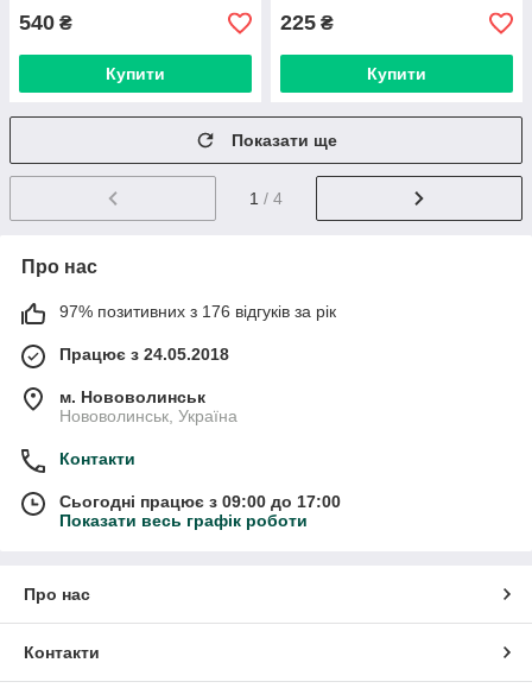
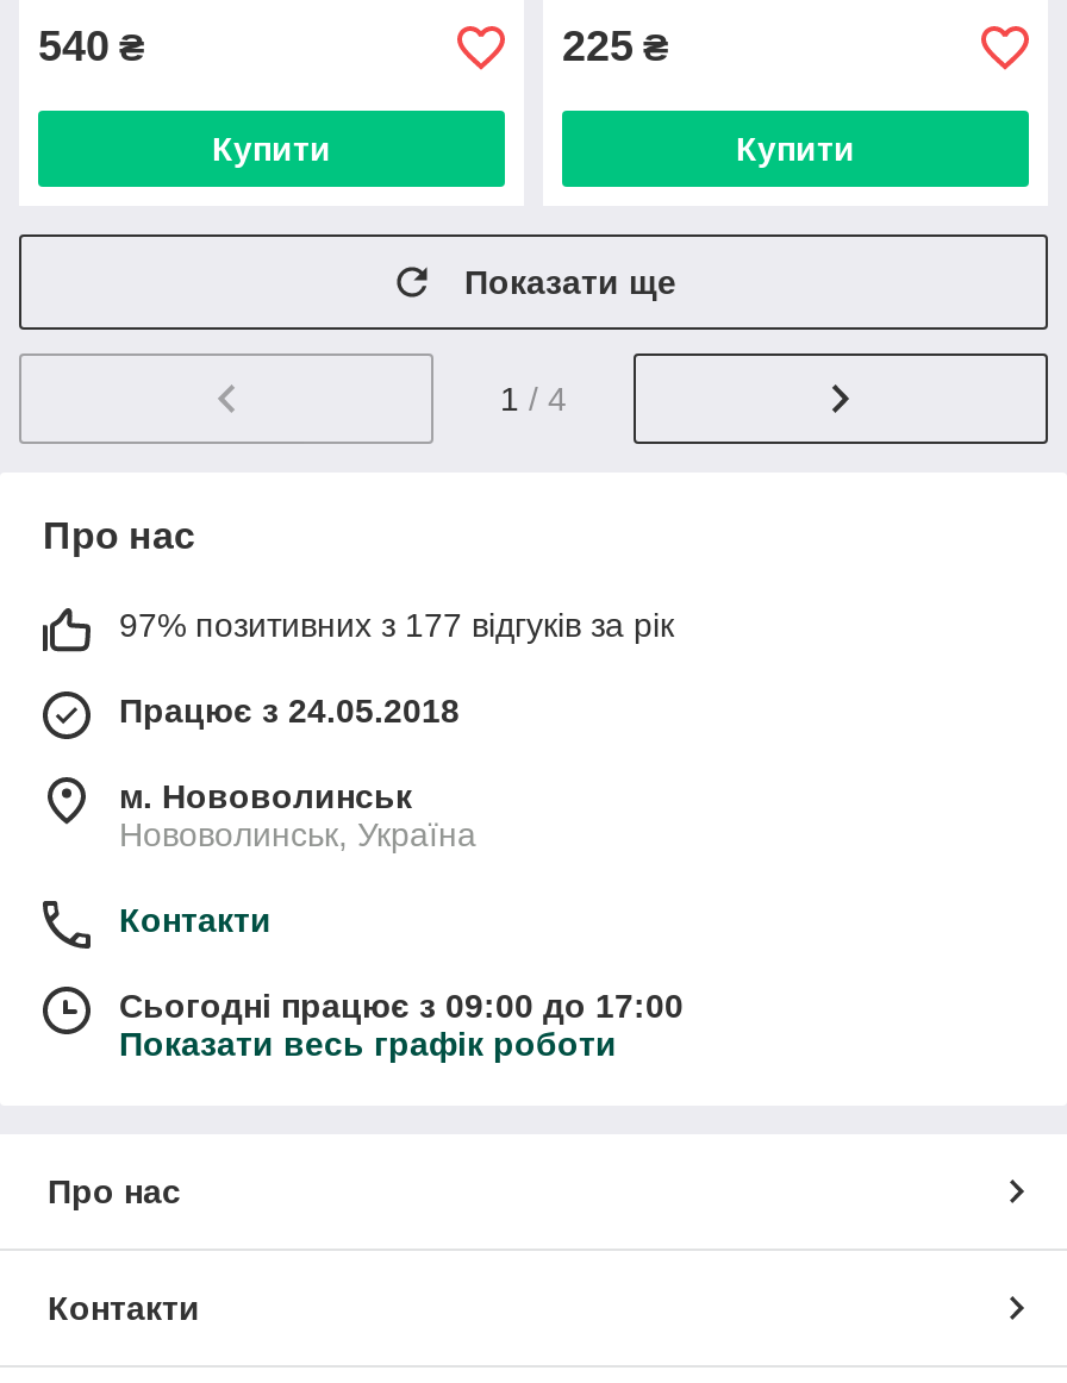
[59,302,336,321] 97% позитивних з 176 відгуків за рік -> [119,606,674,644] 97% позитивних з 177 відгуків за рік

